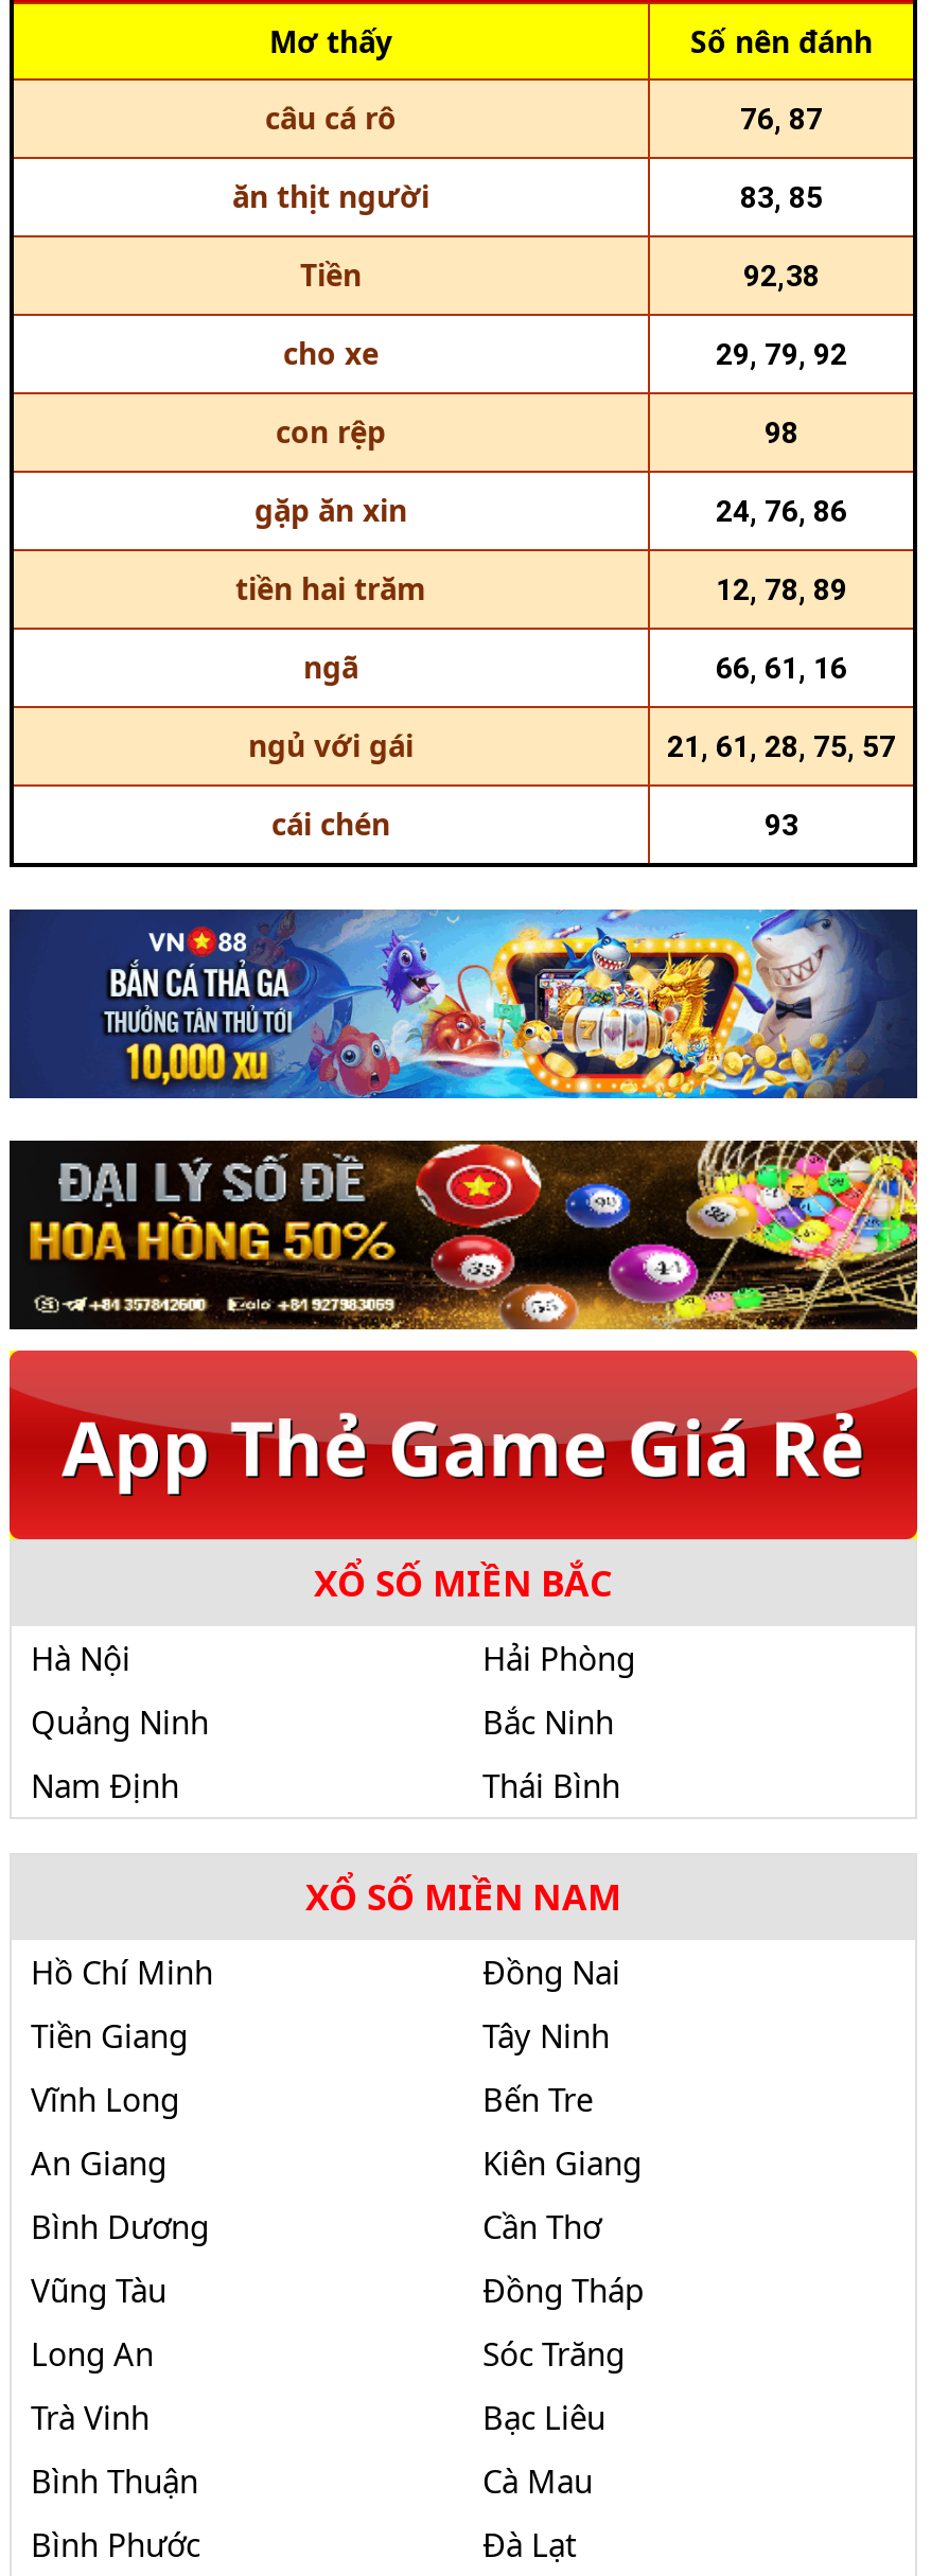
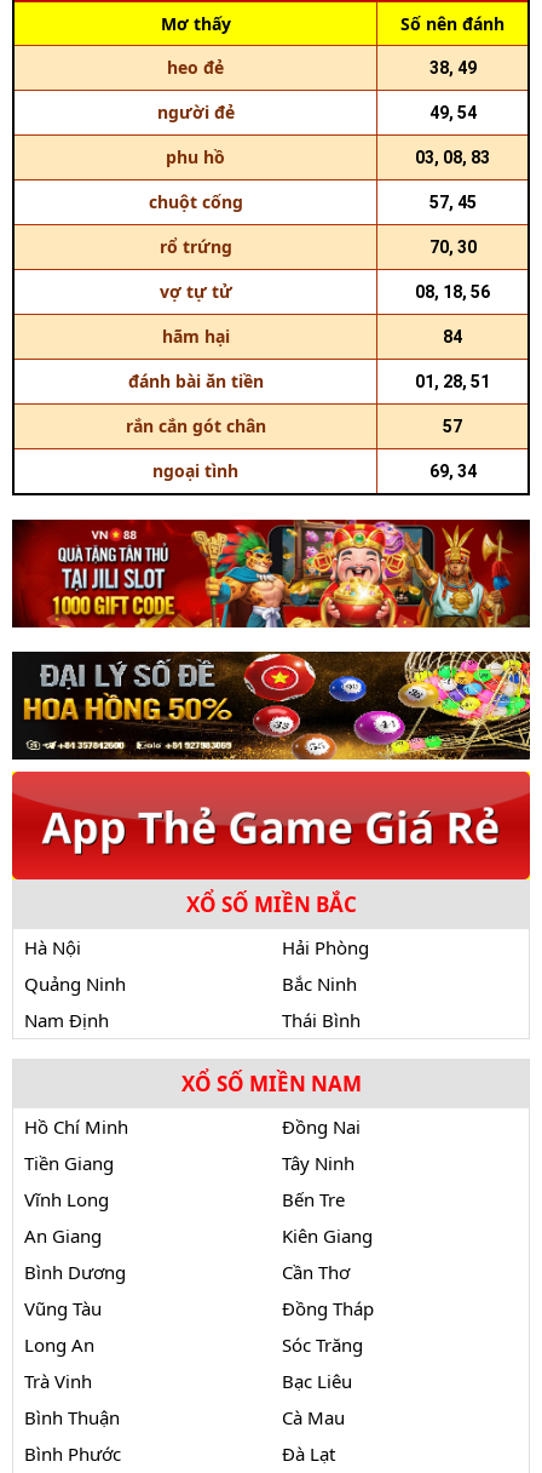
[265,98,823,138] câu cá rô | 76, 87 -> [167,56,476,79] heo đẻ | 38, 49
[232,176,823,216] ăn thịt người | 83, 85 -> [157,101,476,124] người đẻ | 49, 54
[300,254,820,295] Tiền | 92,38 -> [166,145,490,168] phu hồ | 03, 08, 83
[283,333,847,373] cho xe | 29, 79, 92 -> [148,190,476,213] chuột cống | 57, 45
[276,411,798,452] con rệp | 98 -> [159,235,476,258] rổ trứng | 70, 30
[254,490,847,530] gặp ăn xin | 24, 76, 86 -> [159,280,490,303] vợ tự tử | 08, 18, 56
[235,568,847,608] tiền hai trăm | 12, 78, 89 -> [162,325,462,348] hãm hại | 84
[303,647,847,687] ngã | 66, 61, 16 -> [128,369,490,392] đánh bài ăn tiền | 01, 28, 51
[248,725,896,765] ngủ với gái | 21, 61, 28, 75, 57 -> [125,414,462,437] rắn cắn gót chân | 57
[271,804,798,844] cái chén | 93 -> [152,459,476,482] ngoại tình | 69, 34
[10,907,917,1100] [image] -> [12,518,530,629] [image]

